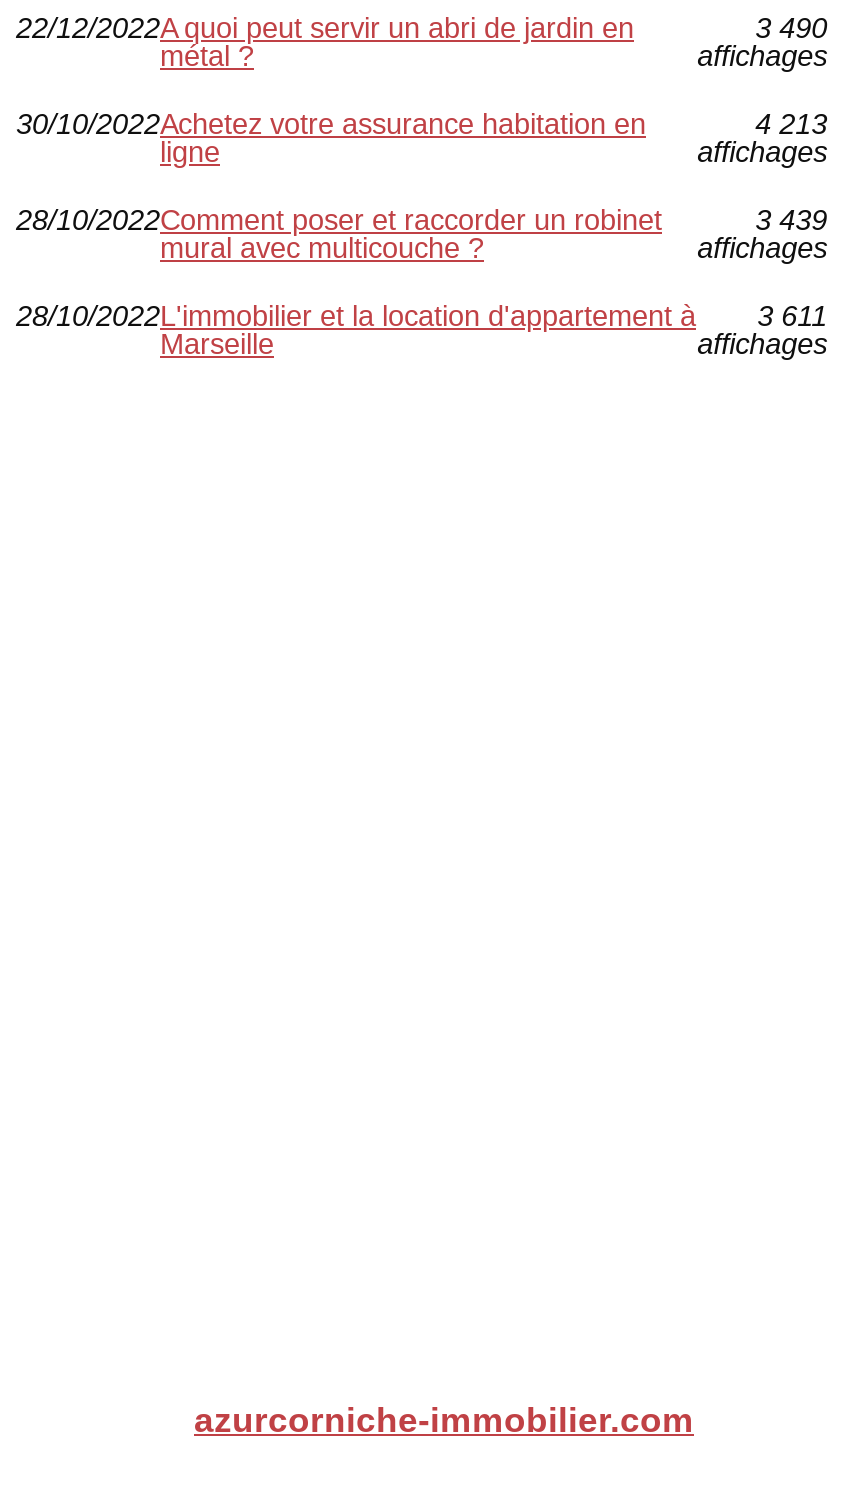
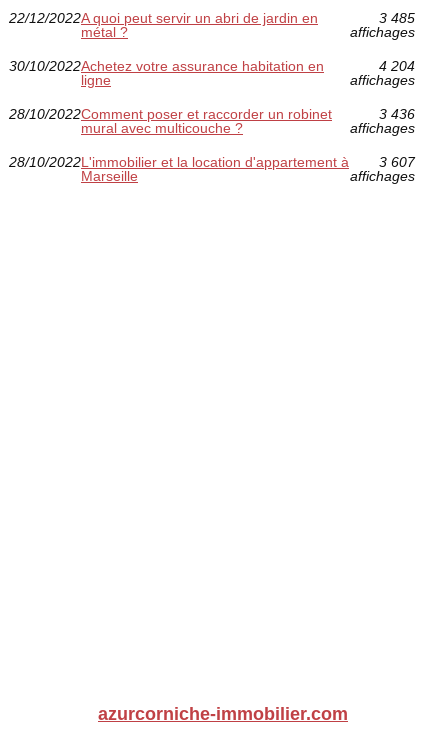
[755,13,827,45] 3 490 -> [379,10,415,26] 3 485
[755,109,827,141] 4 213 -> [379,58,415,74] 4 204
[755,205,827,237] 3 439 -> [379,106,415,122] 3 436
[16,301,827,333] 28/10/2022L'immobilier et la location d'appartement à 3 611 -> [9,154,415,170] 28/10/2022L'immobilier et la location d'appartement à 3 607

